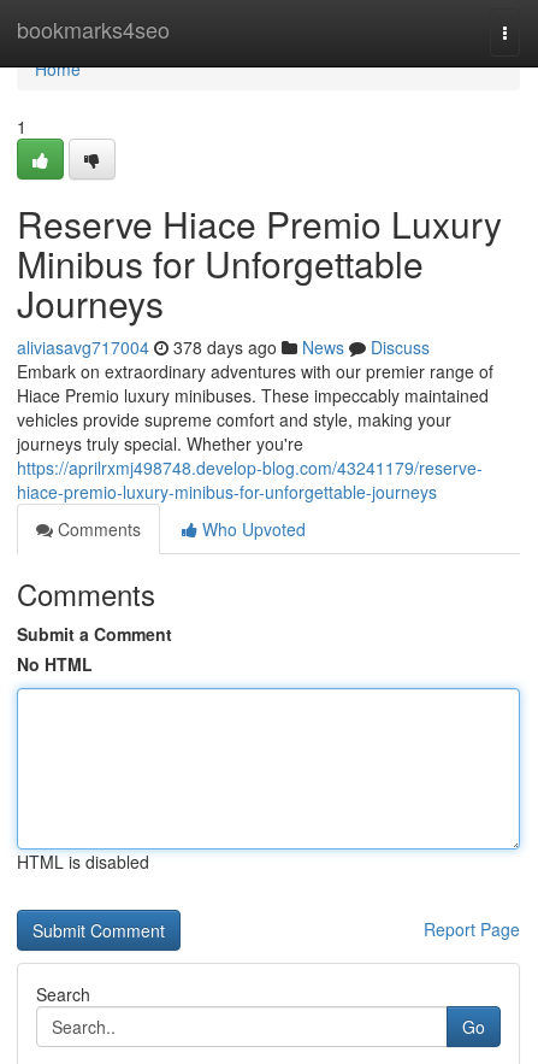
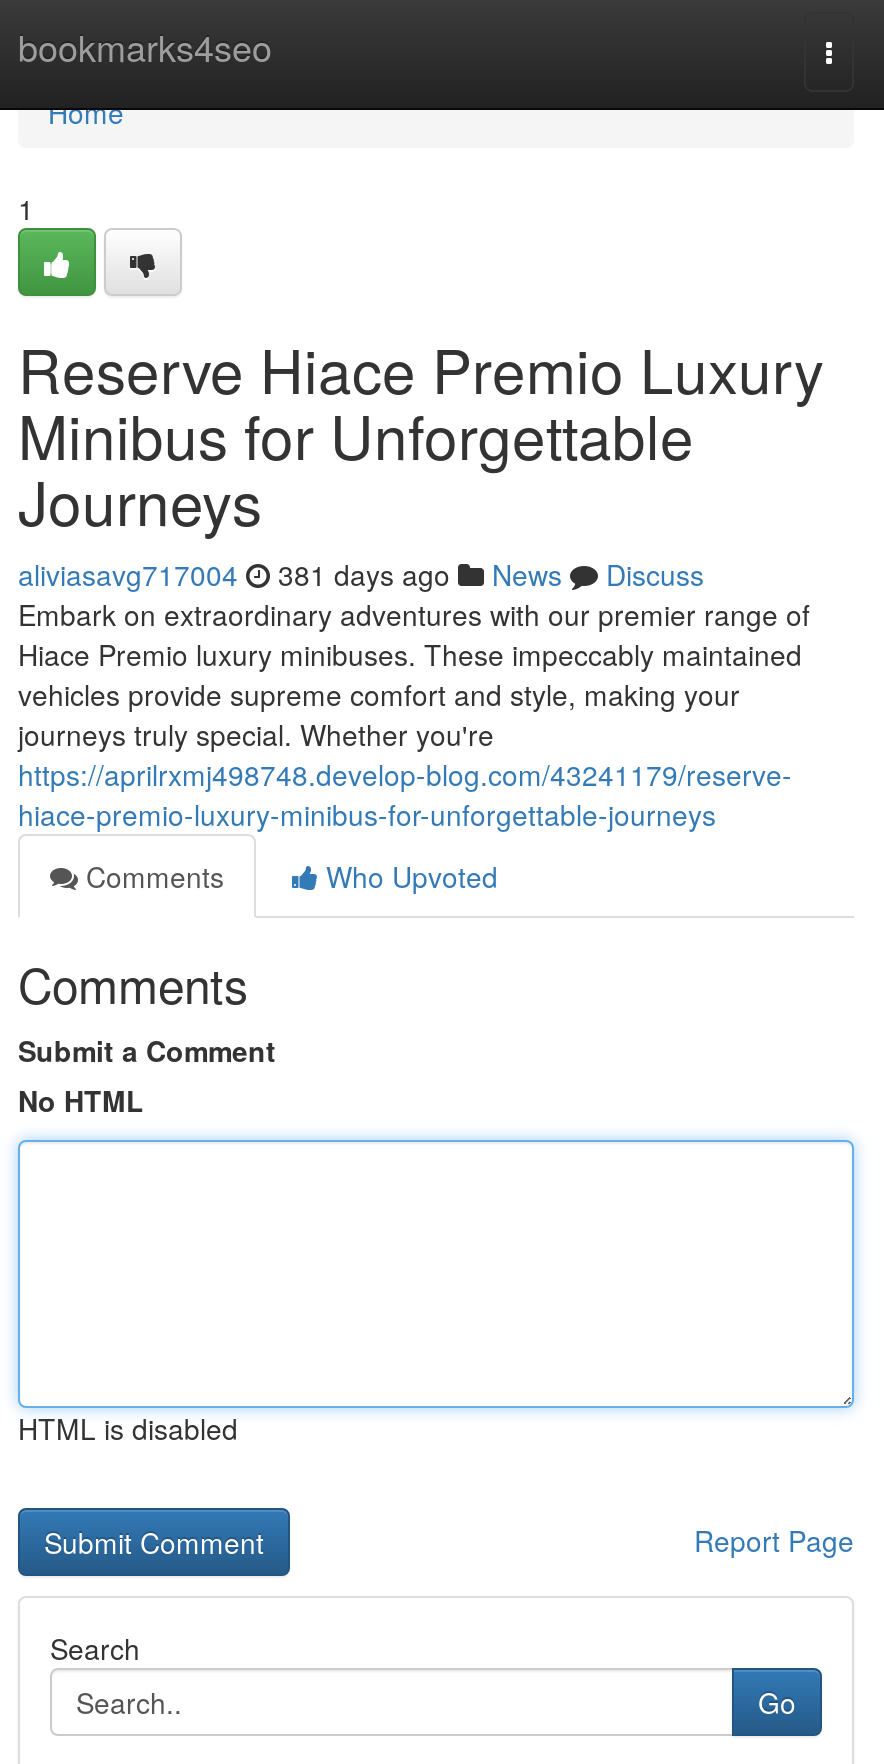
[17,335,430,359] aliviasavg717004 378 days ago News Discuss -> [18,554,704,594] aliviasavg717004 381 days ago News Discuss

